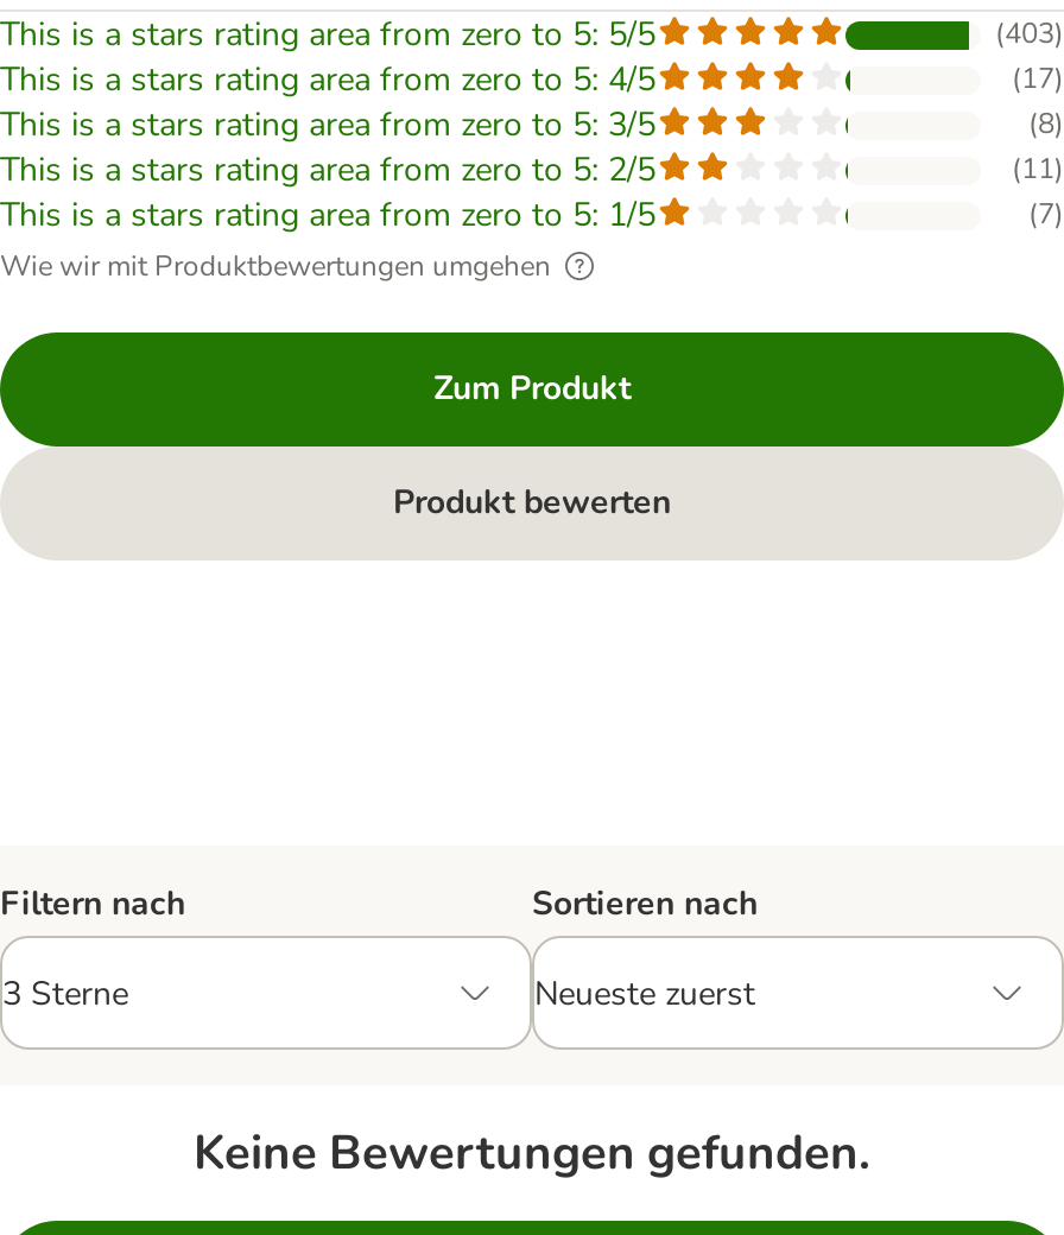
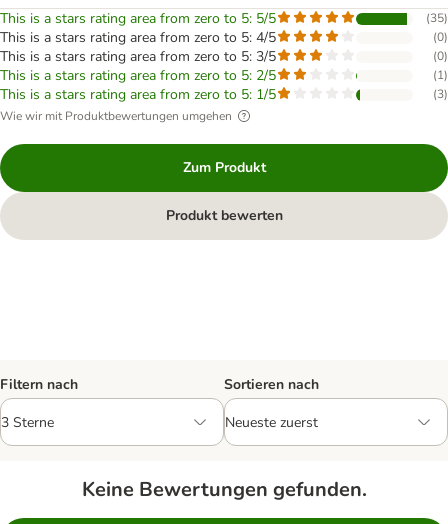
[995,14,1064,52] (403) -> [426,10,448,26] (35)
[1012,59,1064,97] (17) -> [433,29,448,45] (0)
[1028,104,1064,142] (8) -> [433,48,448,64] (0)
[1012,150,1064,188] (11) -> [433,67,448,83] (1)
[1028,195,1064,233] (7) -> [433,86,448,102] (3)

